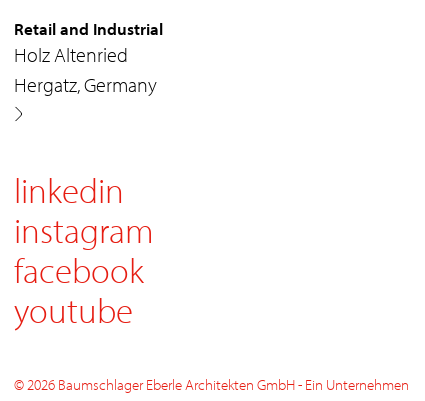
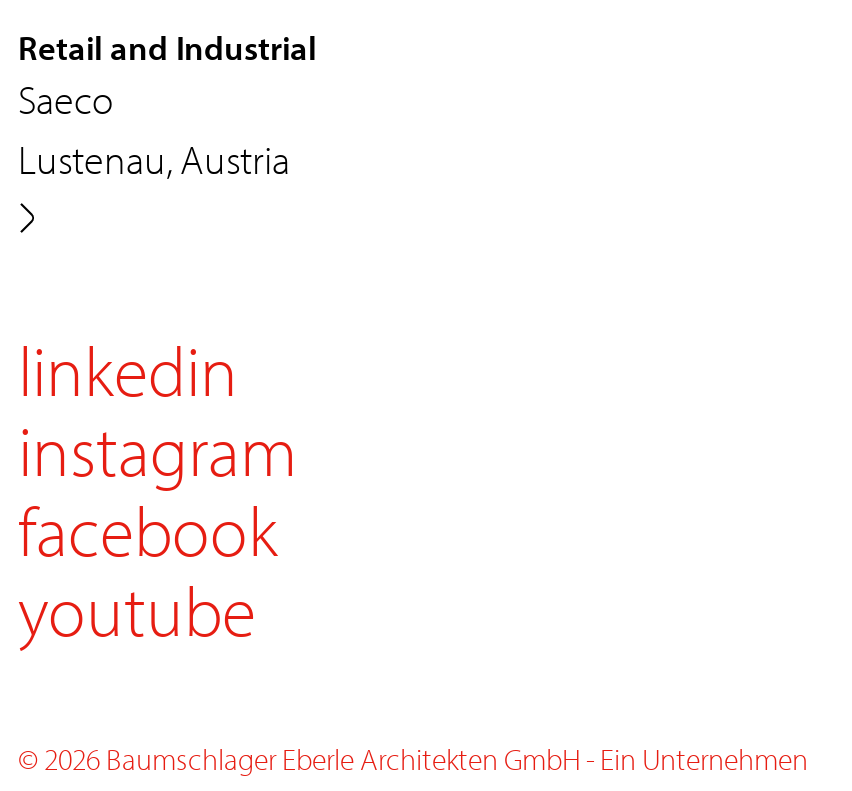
[14,42,157,97] Holz Altenried | Hergatz, Germany -> [18,73,290,183] Saeco | Lustenau, Austria

